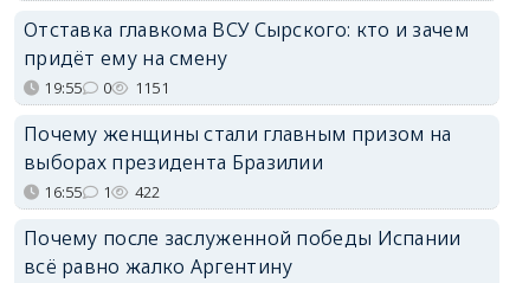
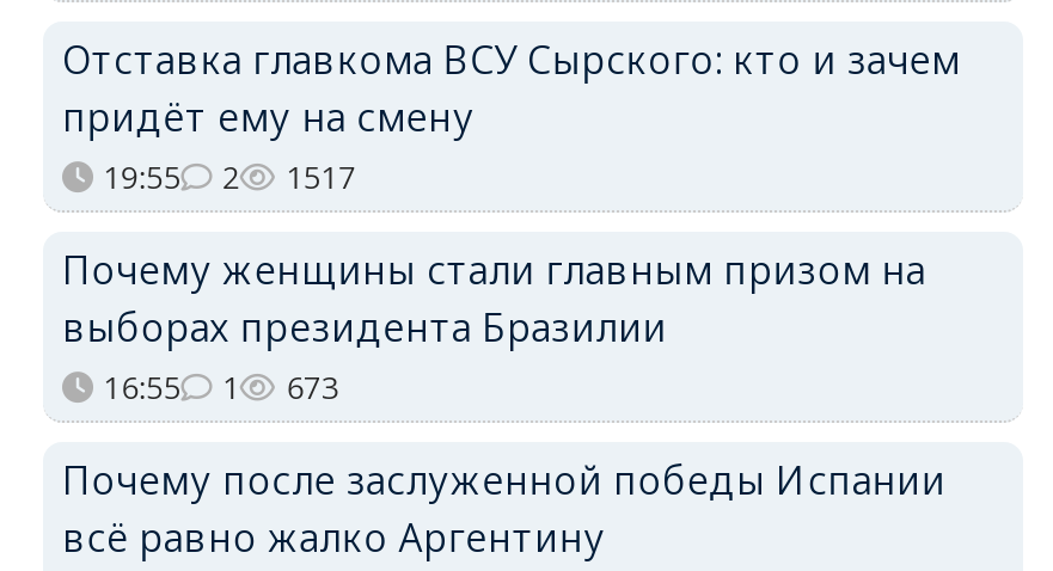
[103,77,112,98] 0 -> [223,155,240,198] 2
[135,77,169,98] 1151 -> [286,155,356,198] 1517
[44,181,160,202] 16:55 1 422 -> [104,365,338,408] 16:55 1 673

